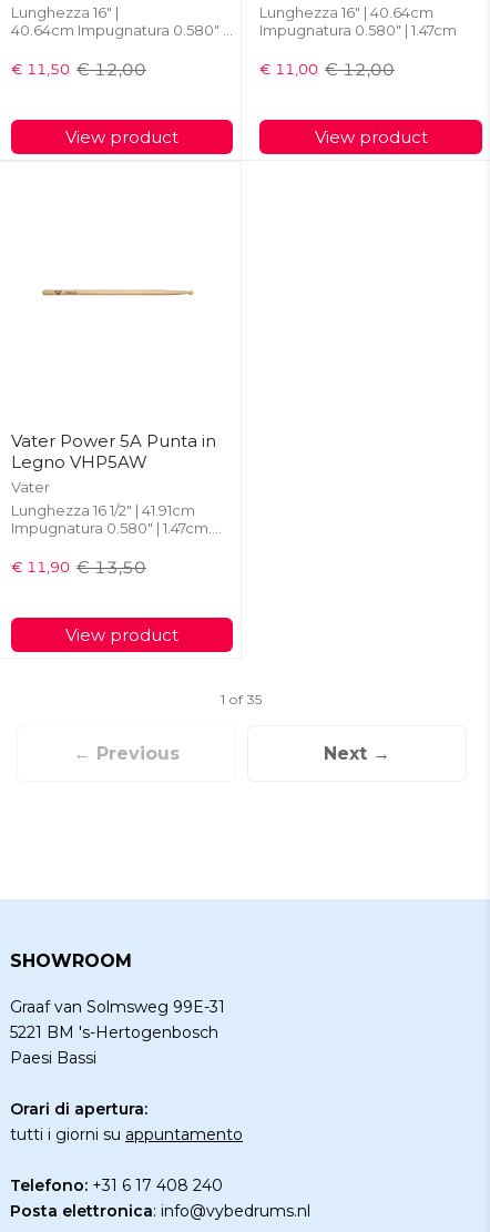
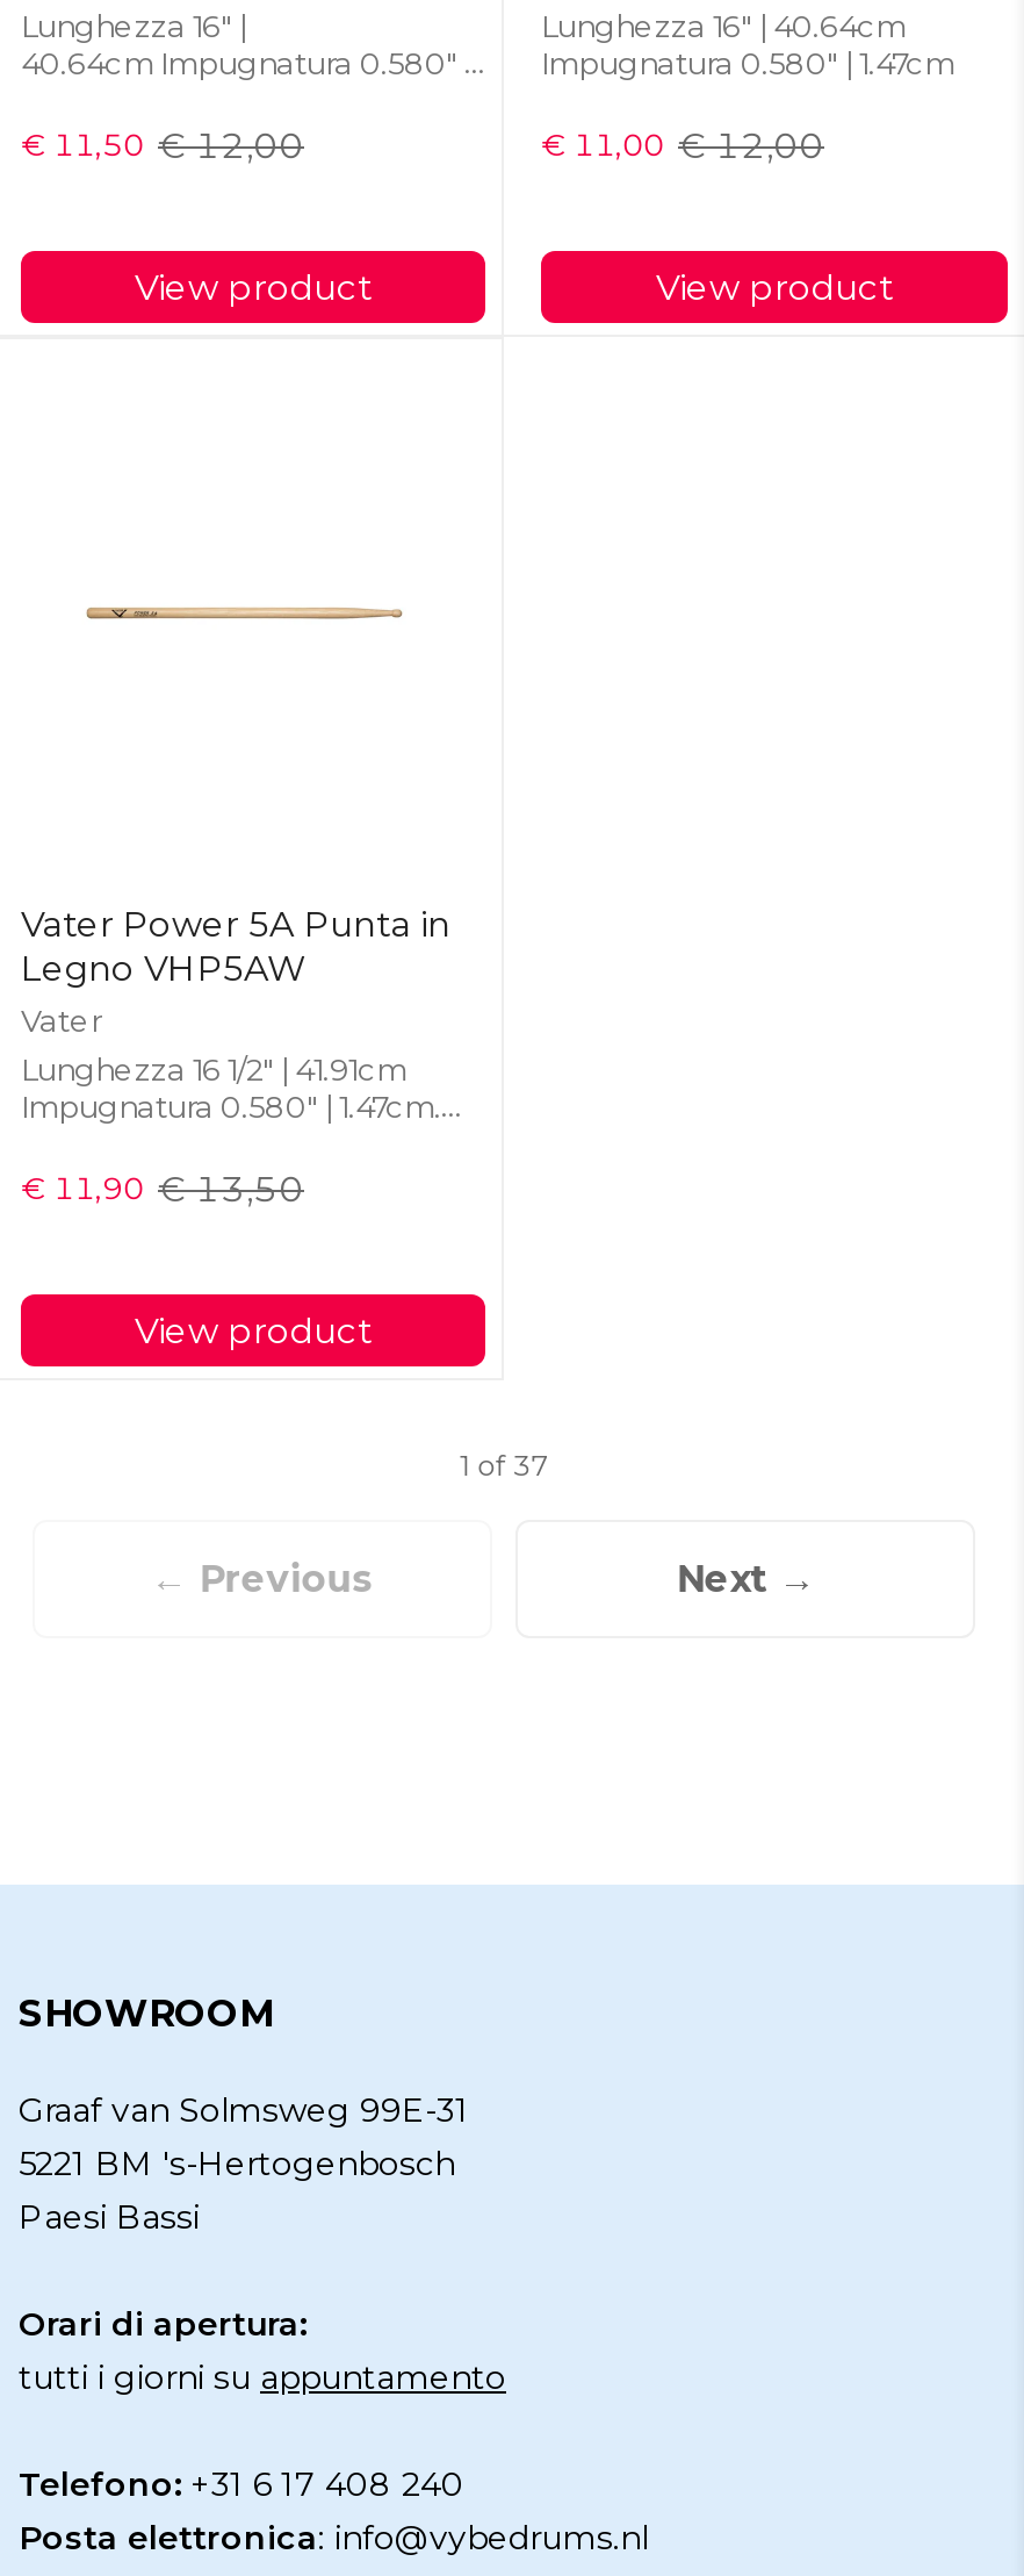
[221,690,263,707] 1 of 35 -> [459,1447,548,1481] 1 of 37

